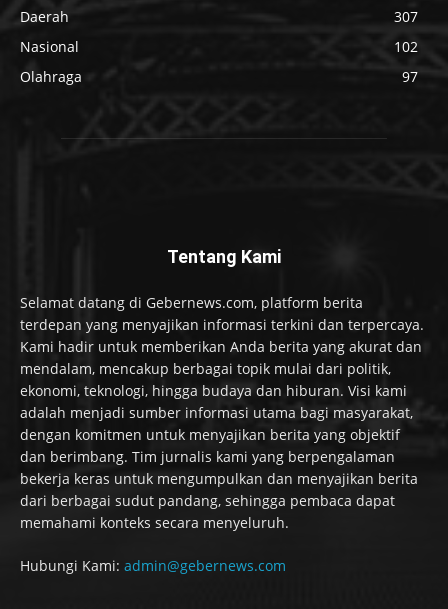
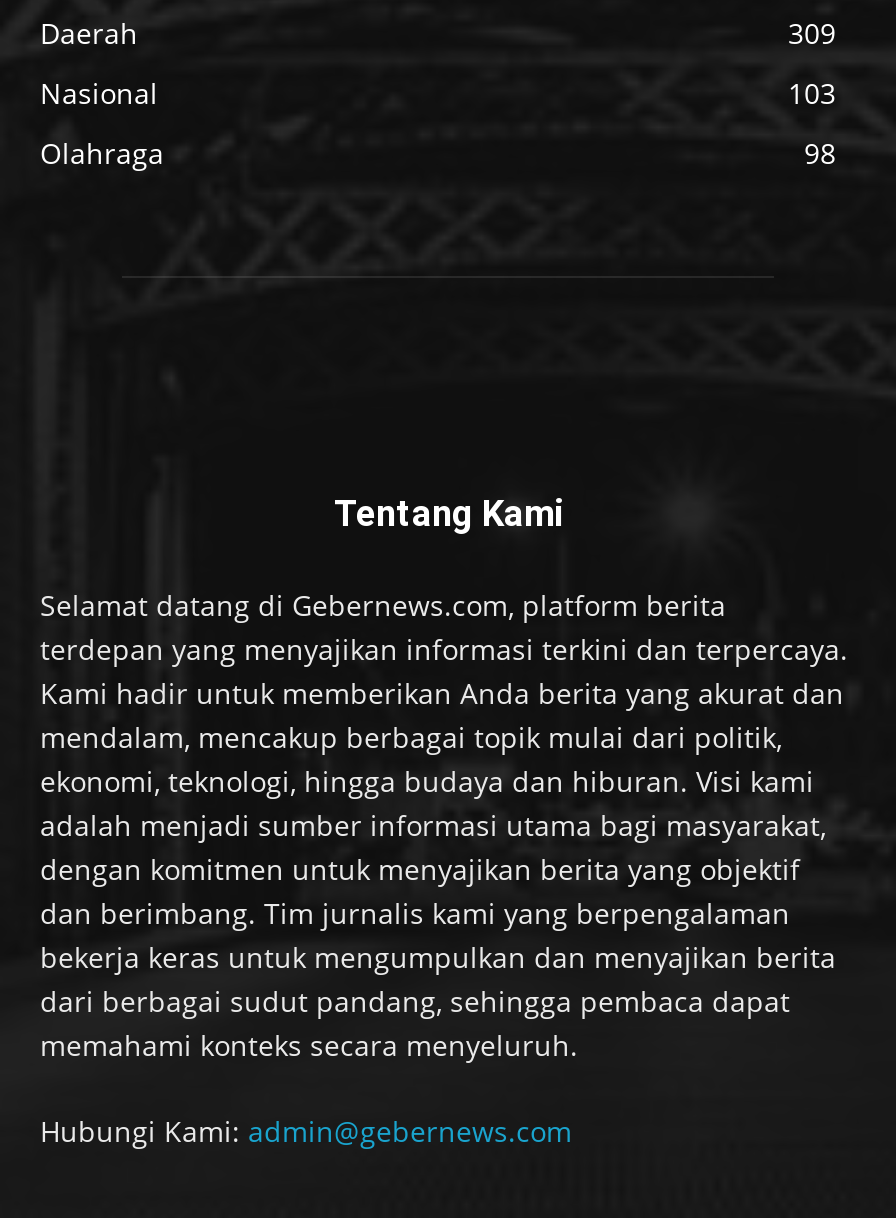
[394,7,418,26] 307 -> [788,14,836,52] 309
[394,37,418,56] 102 -> [788,74,836,112] 103
[402,67,418,86] 97 -> [804,134,836,172] 98

